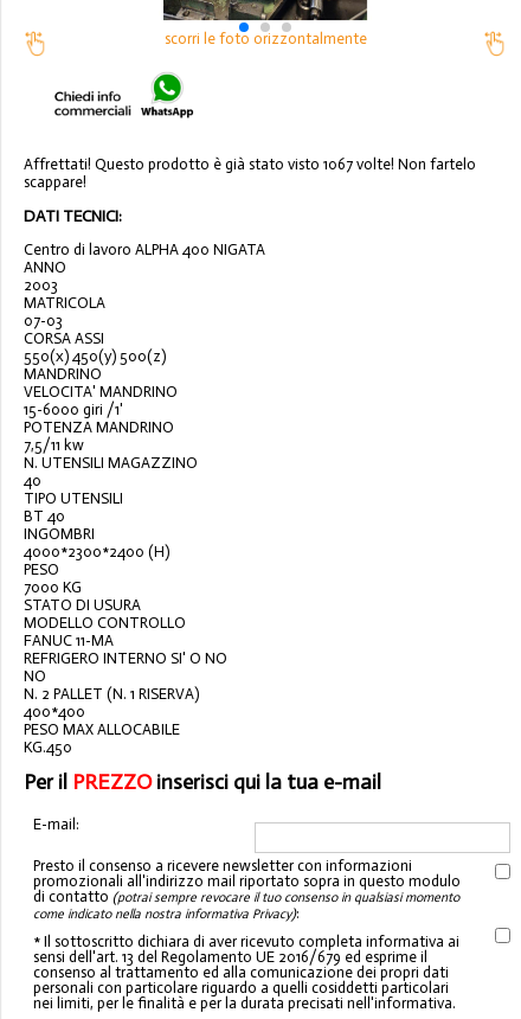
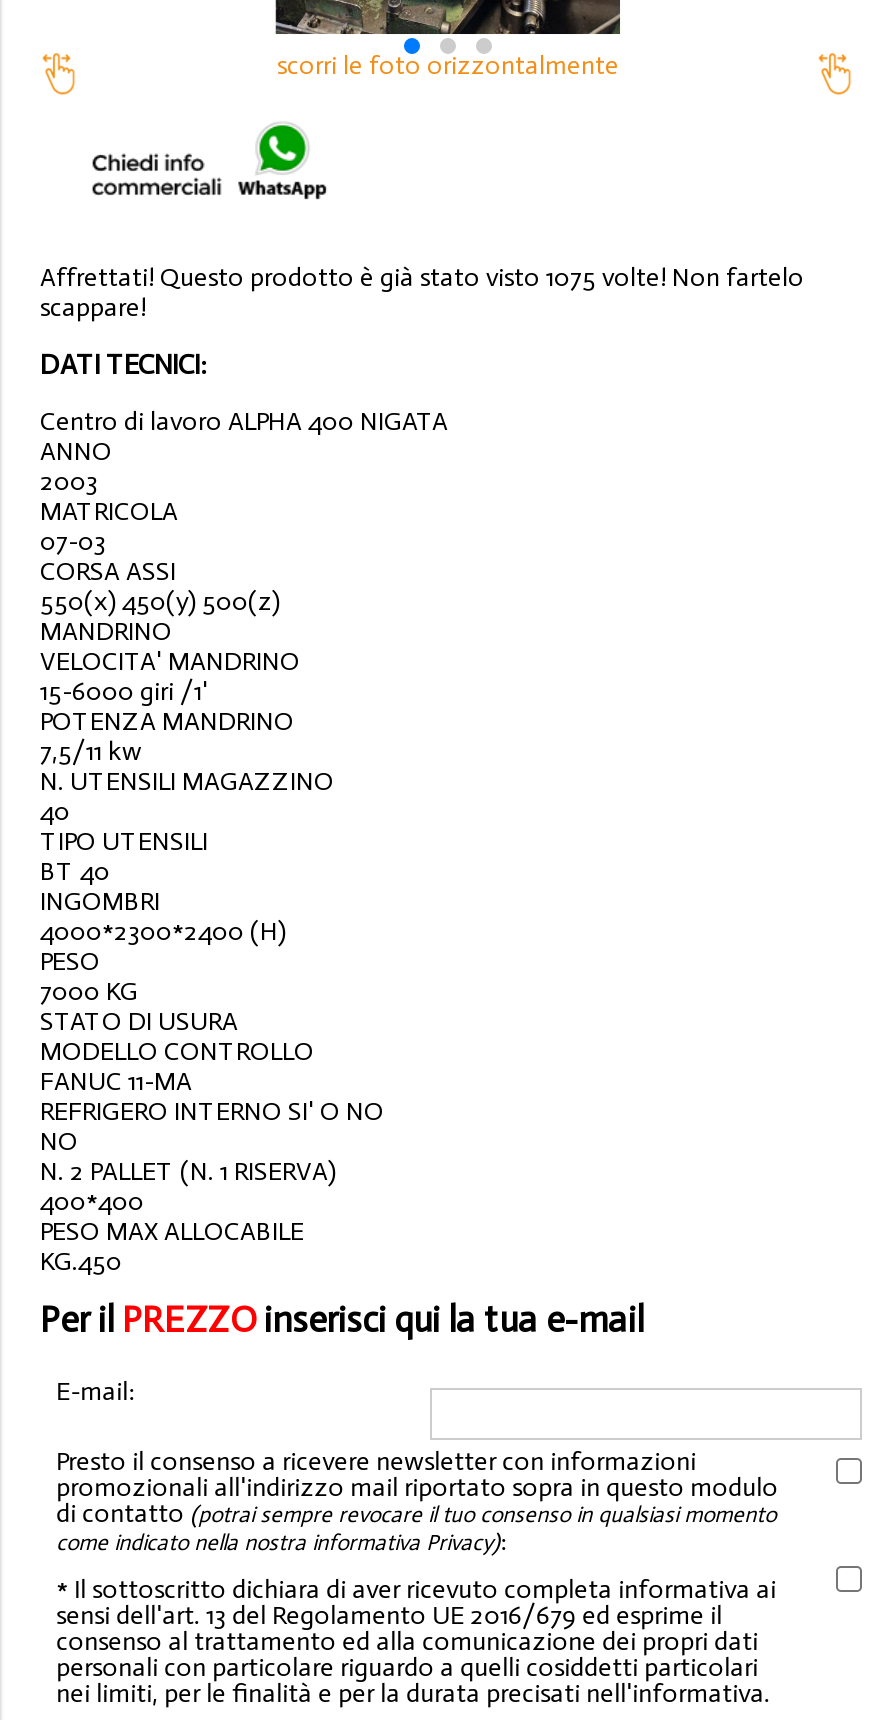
[24,156,476,173] Affrettati! Questo prodotto è già stato visto 1067 volte! Non fartelo -> [40,263,804,293] Affrettati! Questo prodotto è già stato visto 1075 volte! Non fartelo

